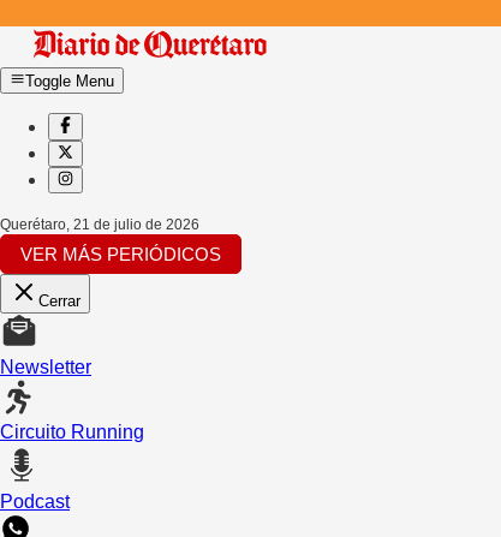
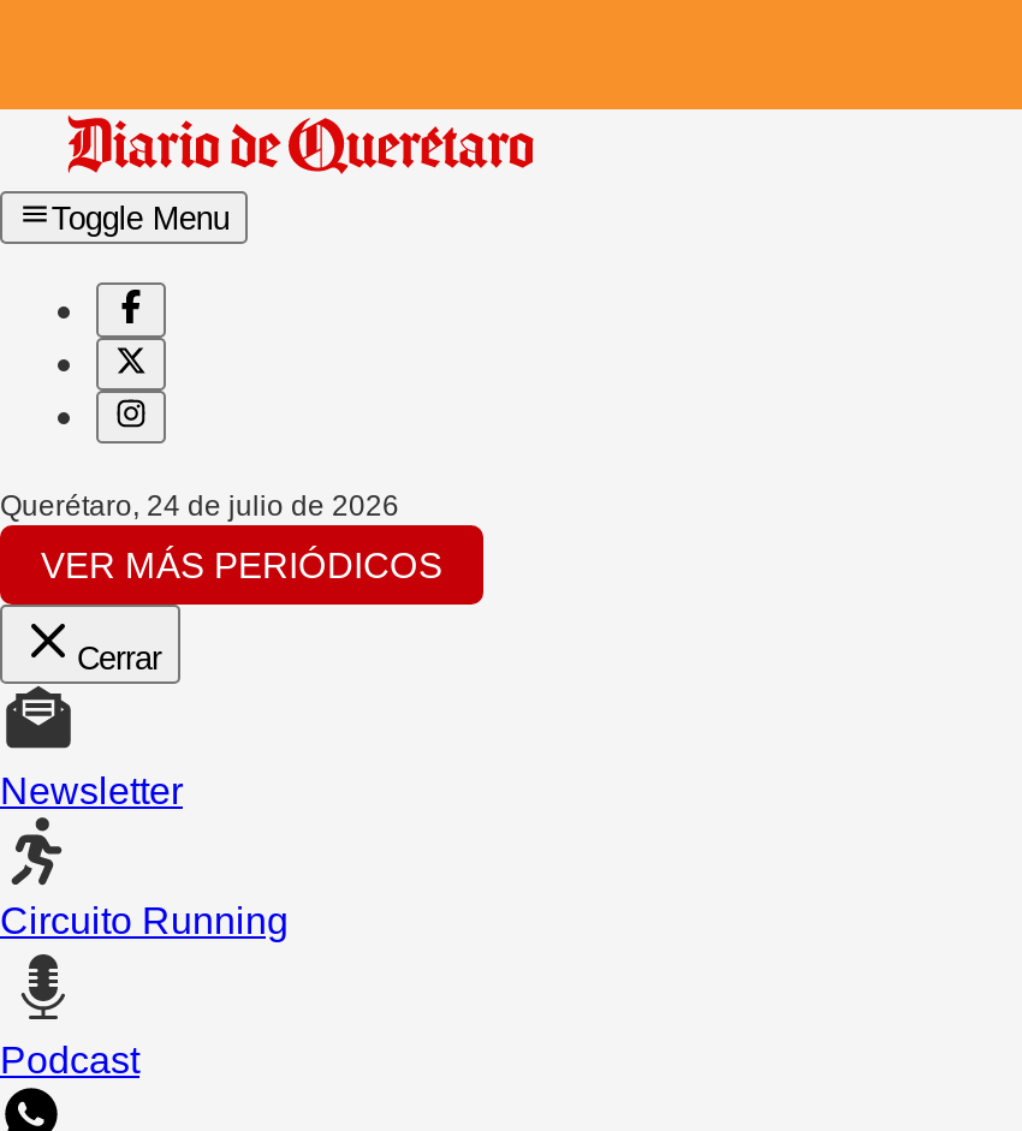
[0,217,199,233] Querétaro, 21 de julio de 2026 -> [0,490,399,524] Querétaro, 24 de julio de 2026

